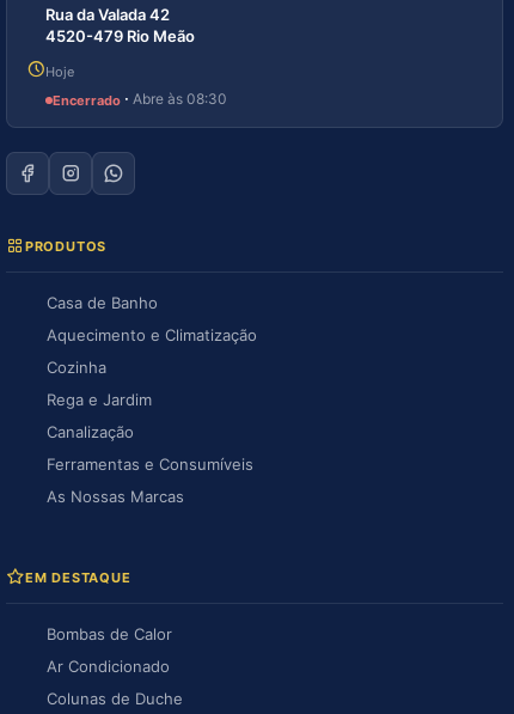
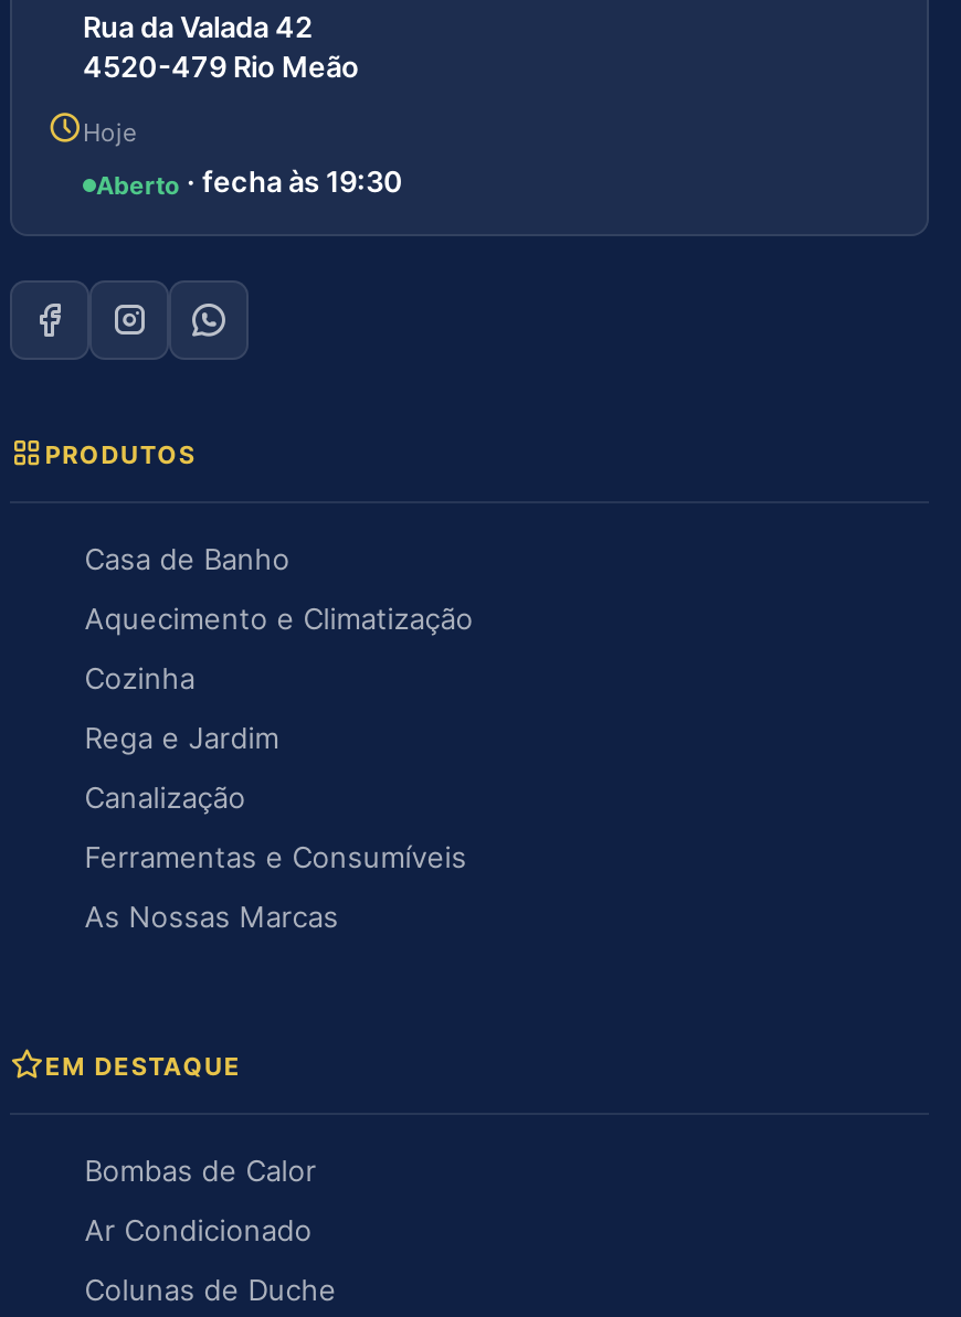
[53,89,227,108] Encerrado · Abre às 08:30 -> [96,164,403,200] Aberto · fecha às 19:30

